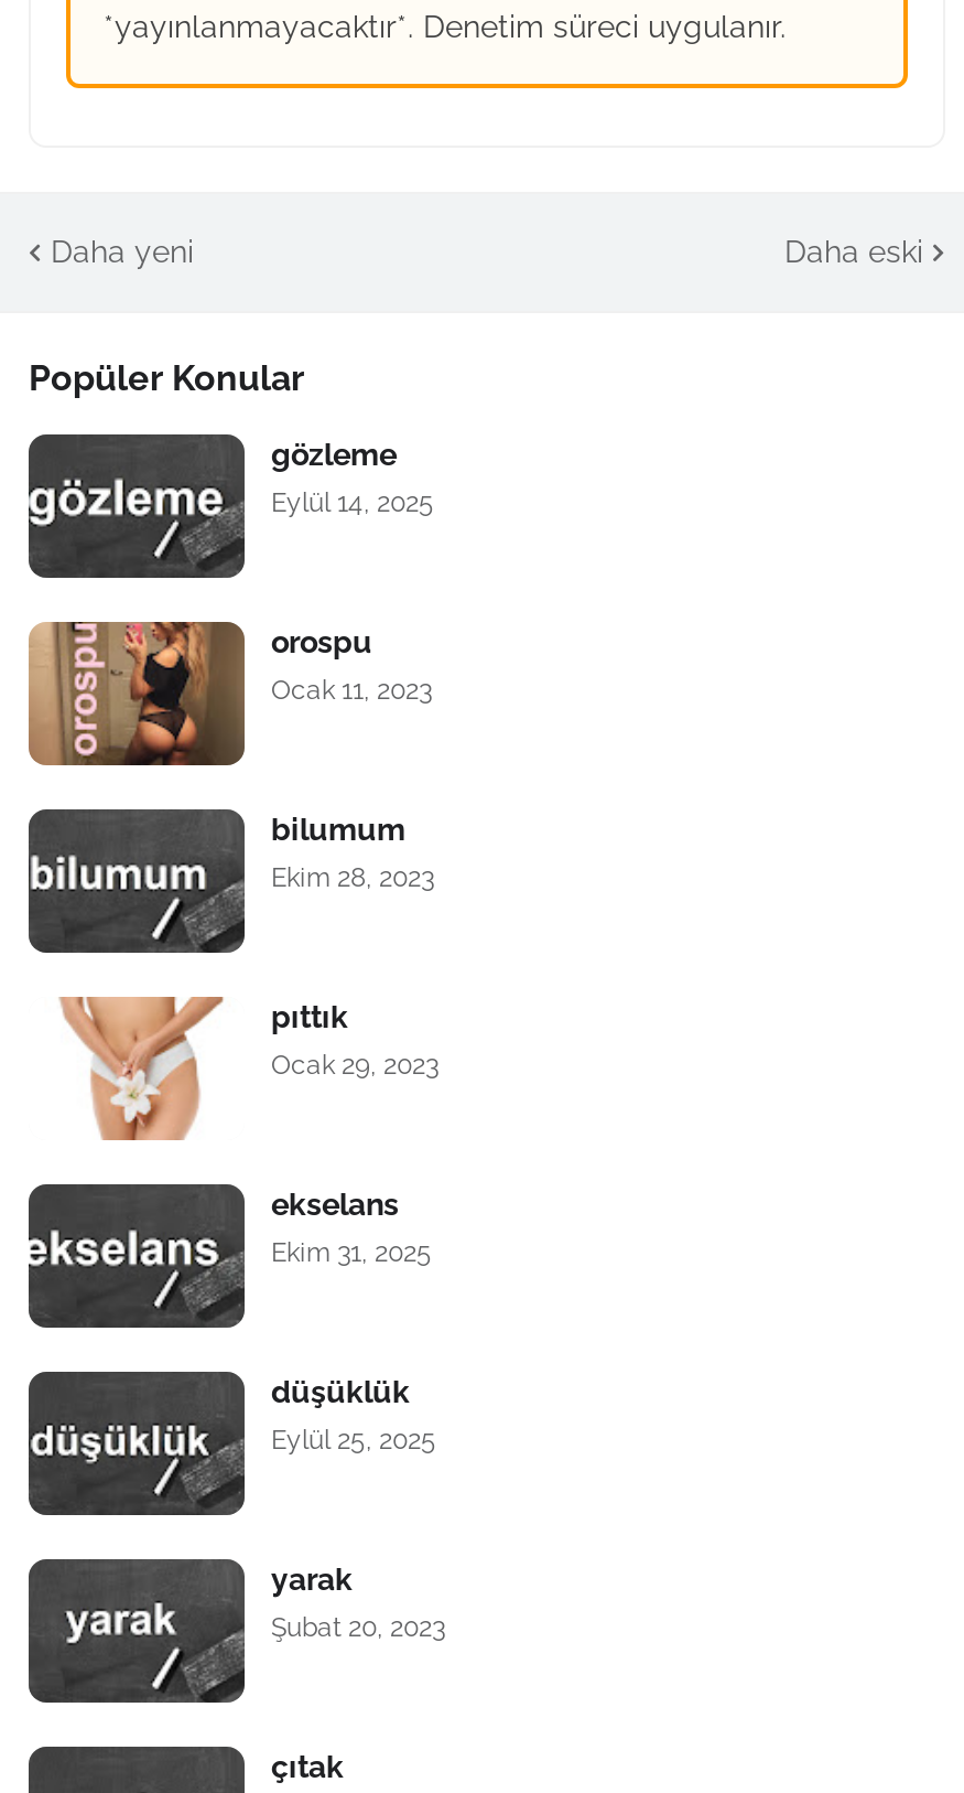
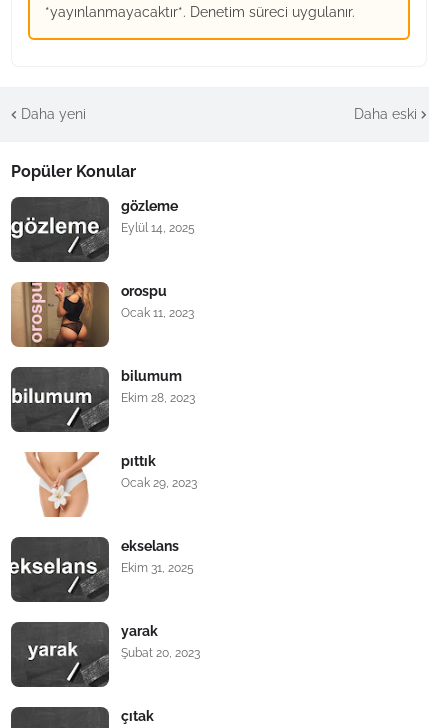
[271,1374,436,1456] düşüklük | Eylül 25, 2025 -> none

